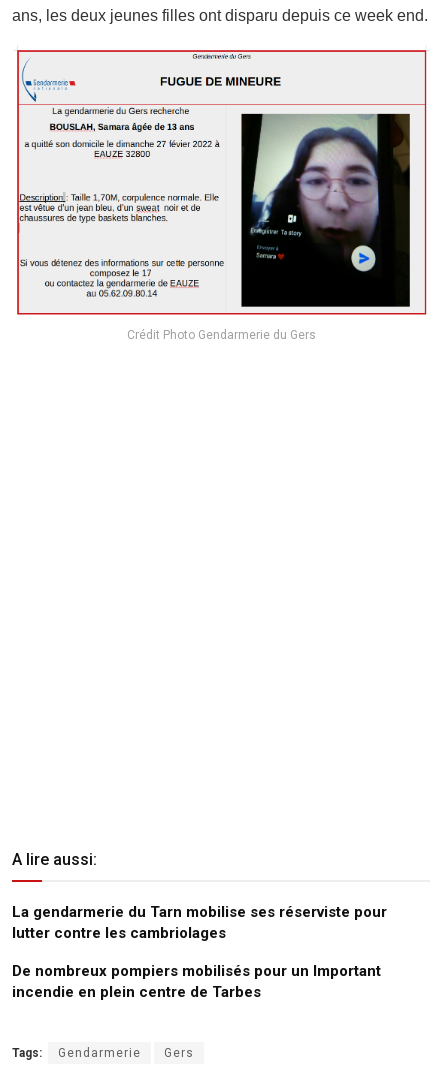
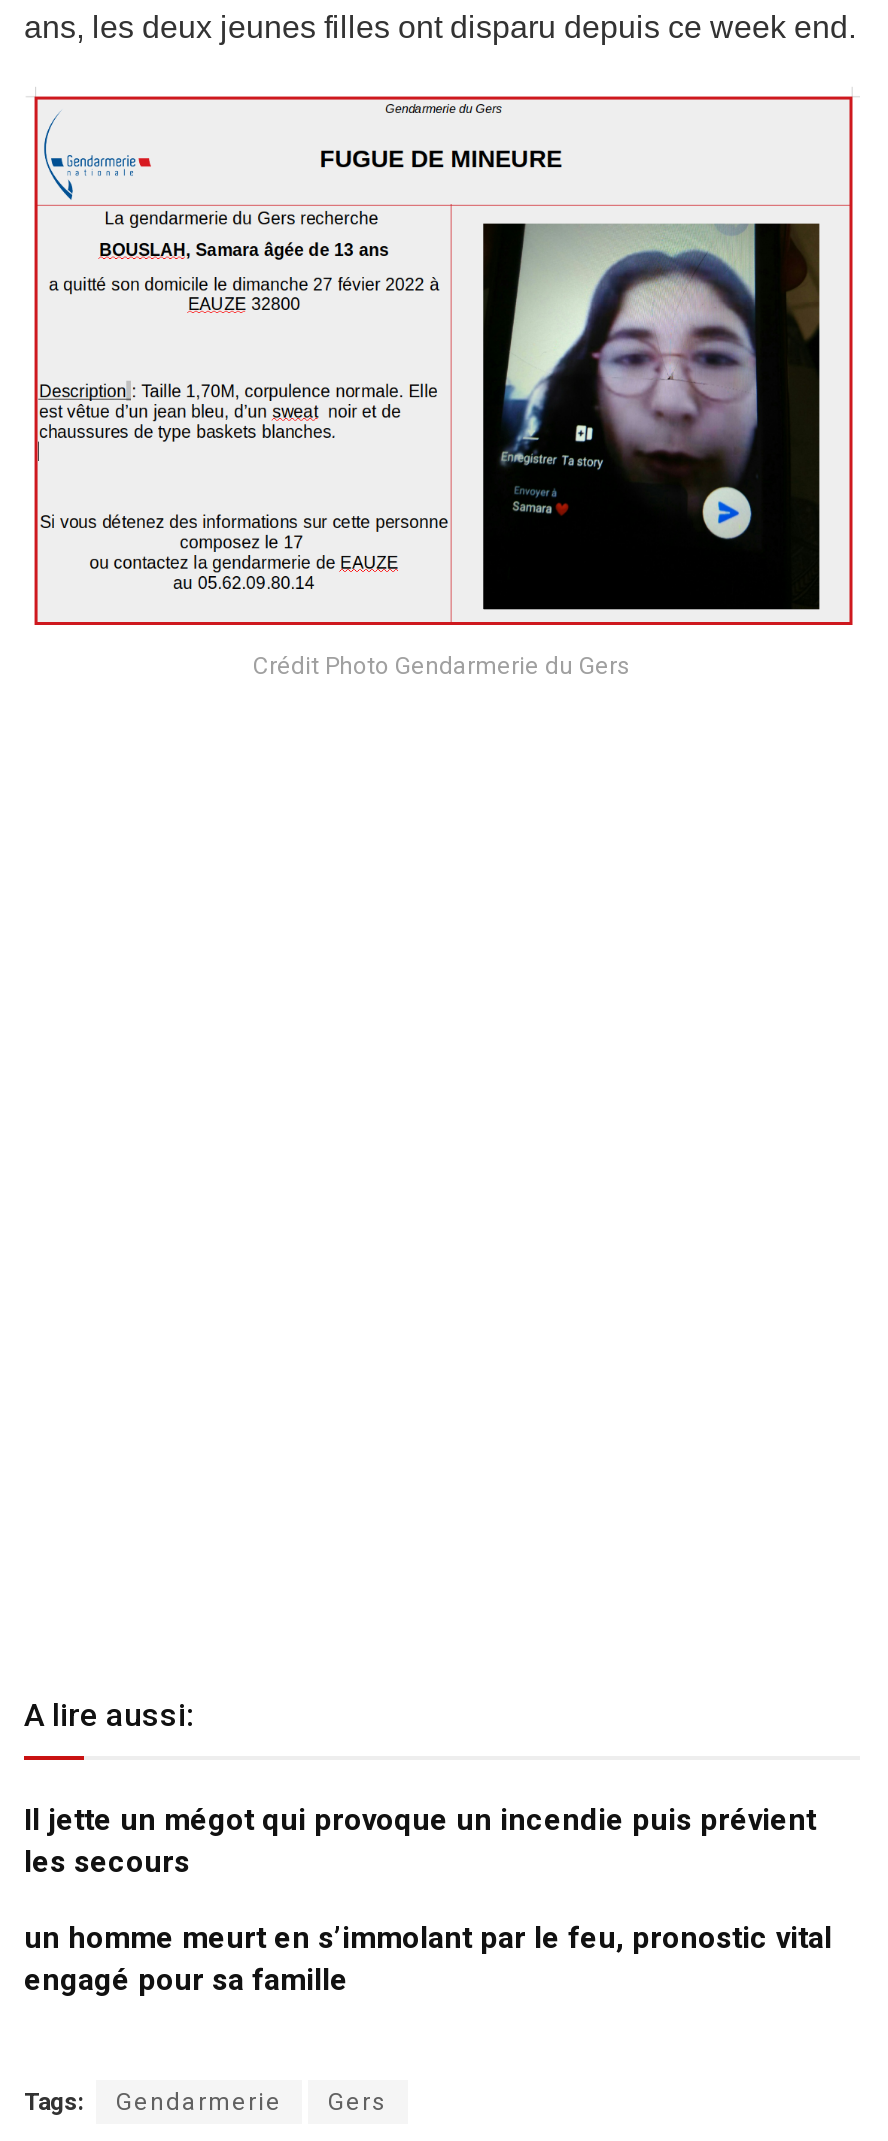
[12,903,387,942] La gendarmerie du Tarn mobilise ses réserviste pour | lutter contre les cambriolages -> [24,1802,816,1880] Il jette un mégot qui provoque un incendie puis prévient | les secours
[12,962,381,1001] De nombreux pompiers mobilisés pour un Important | incendie en plein centre de Tarbes -> [24,1920,832,1998] un homme meurt en s’immolant par le feu, pronostic vital | engagé pour sa famille

